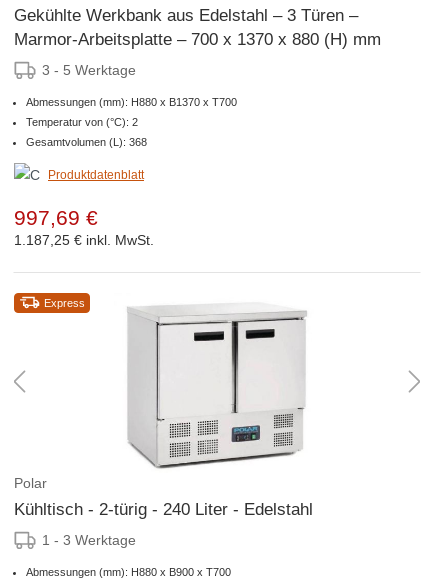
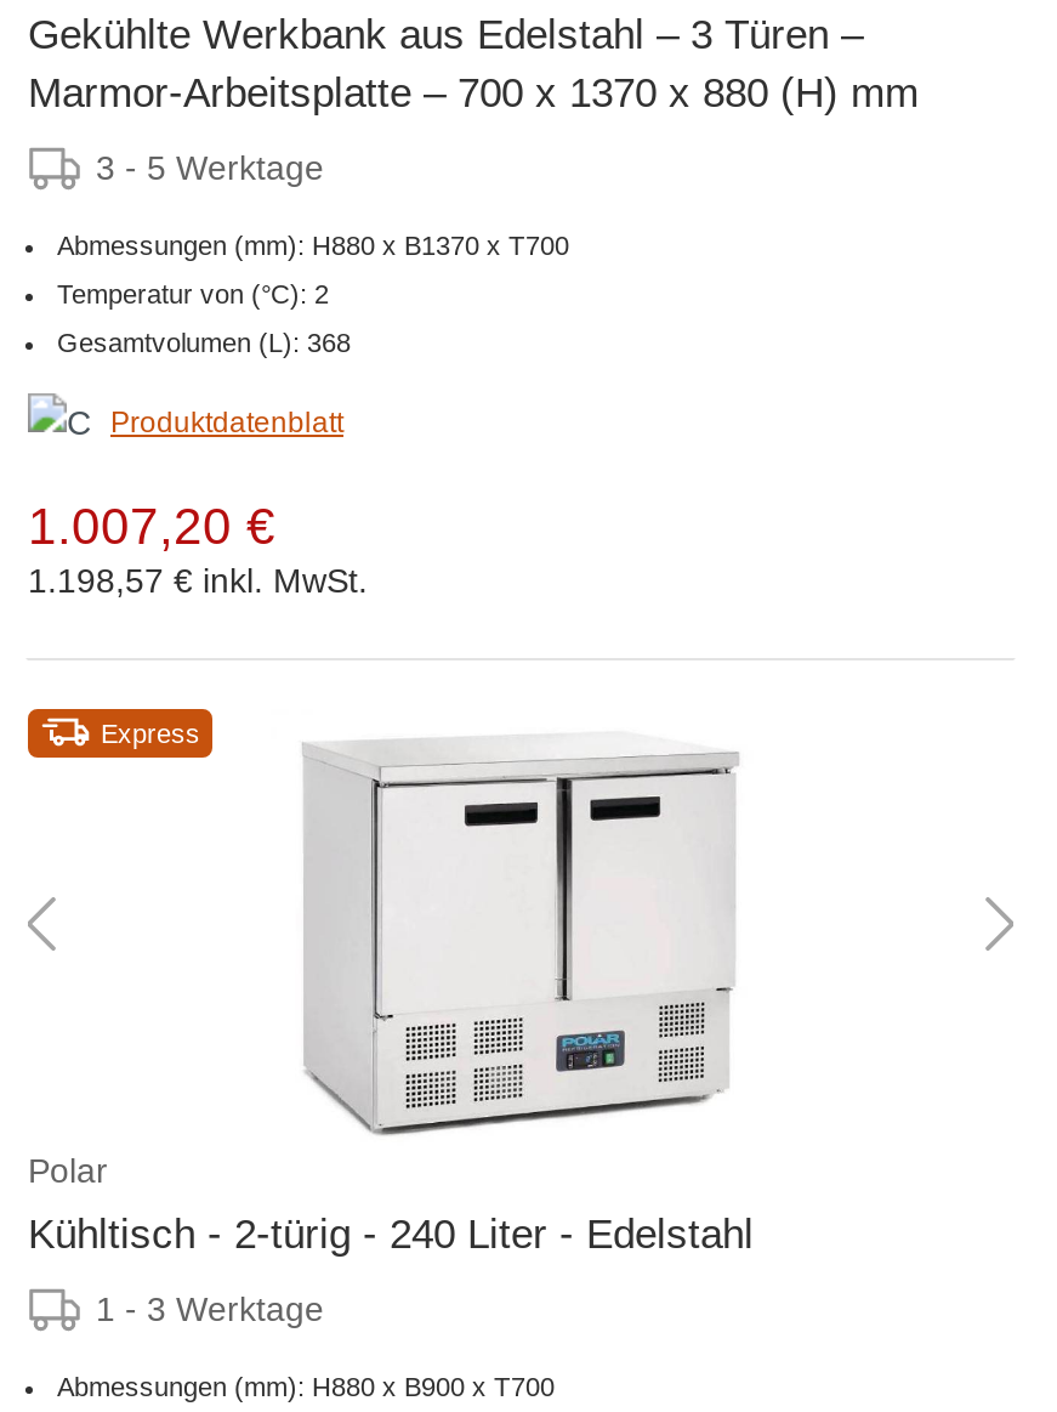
[14,206,98,229] 997,69 € -> [28,498,275,554] 1.007,20 €
[14,232,154,248] 1.187,25 €inkl. MwSt. -> [28,561,368,600] 1.198,57 €inkl. MwSt.

